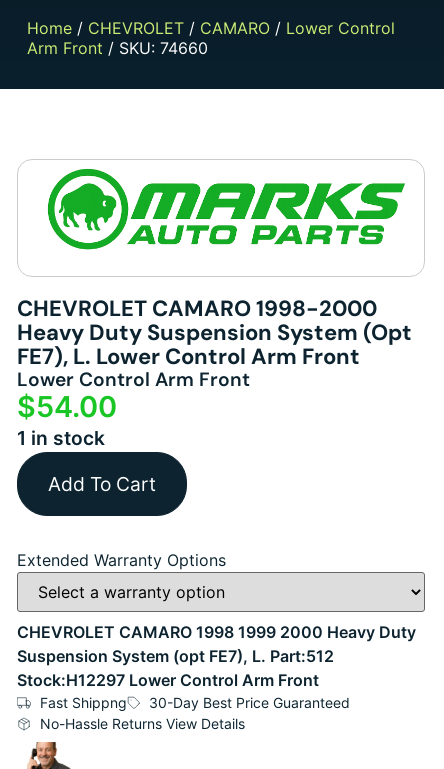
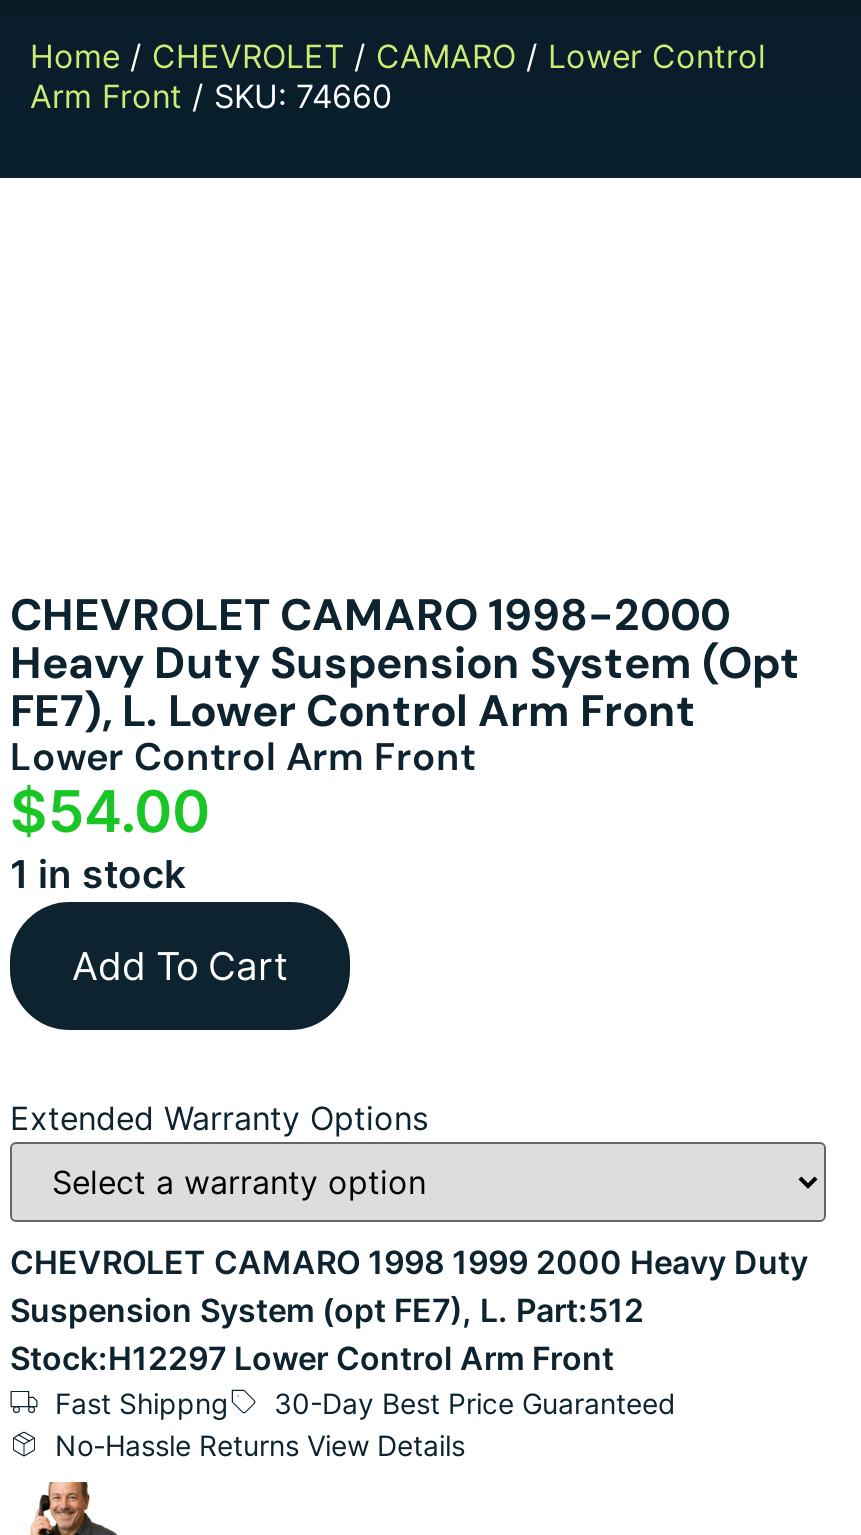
[47,168,406,251] [image] -> none

